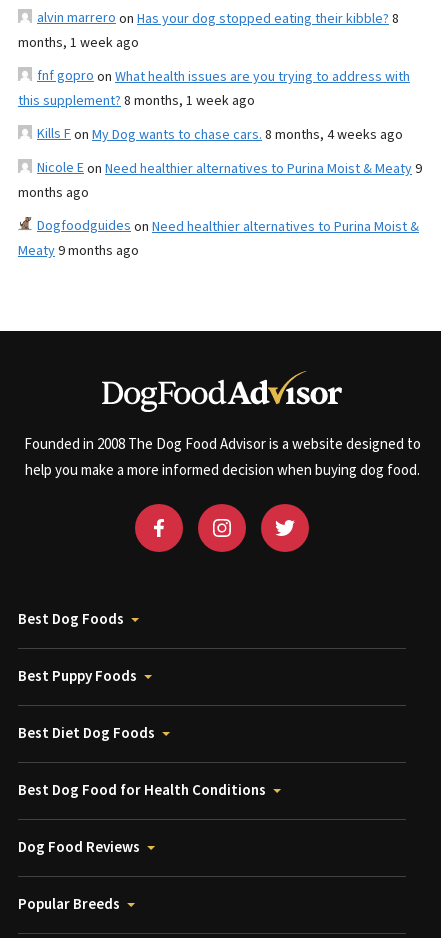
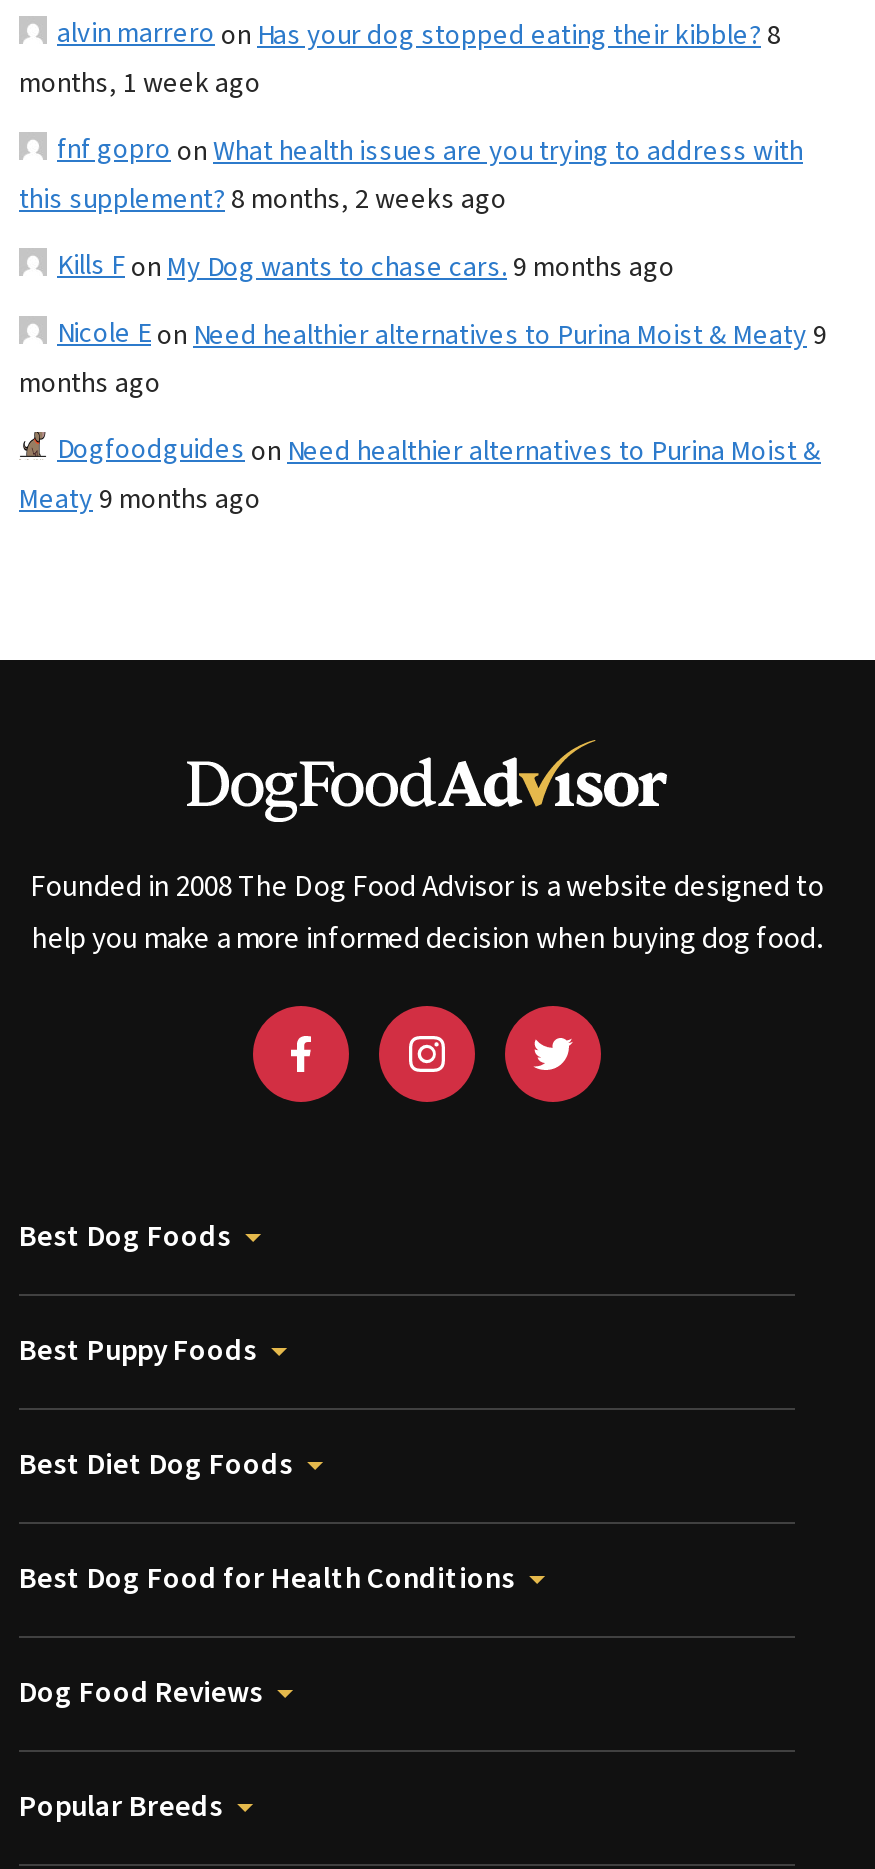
[18,91,255,111] this supplement? 8 months, 1 week ago -> [19,179,507,219] this supplement? 8 months, 2 weeks ago
[37,124,403,145] Kills Fon My Dog wants to chase cars. 8 months, 4 weeks ago -> [57,245,675,287] Kills Fon My Dog wants to chase cars. 9 months ago

